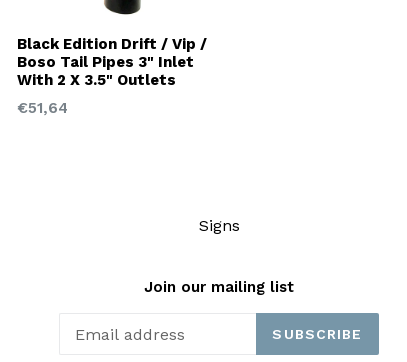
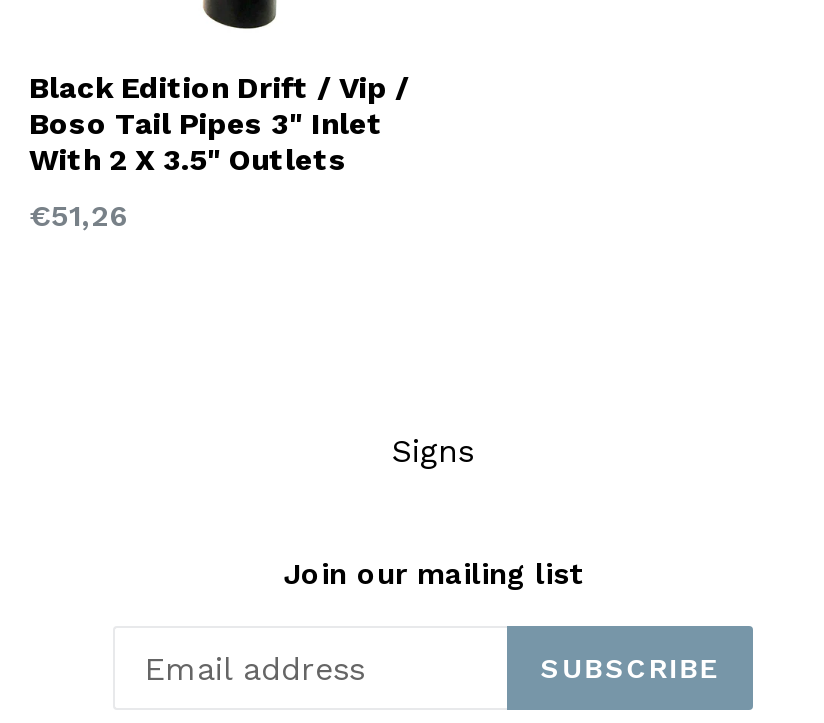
[17,99,68,117] €51,64 -> [29,197,129,233] €51,26

